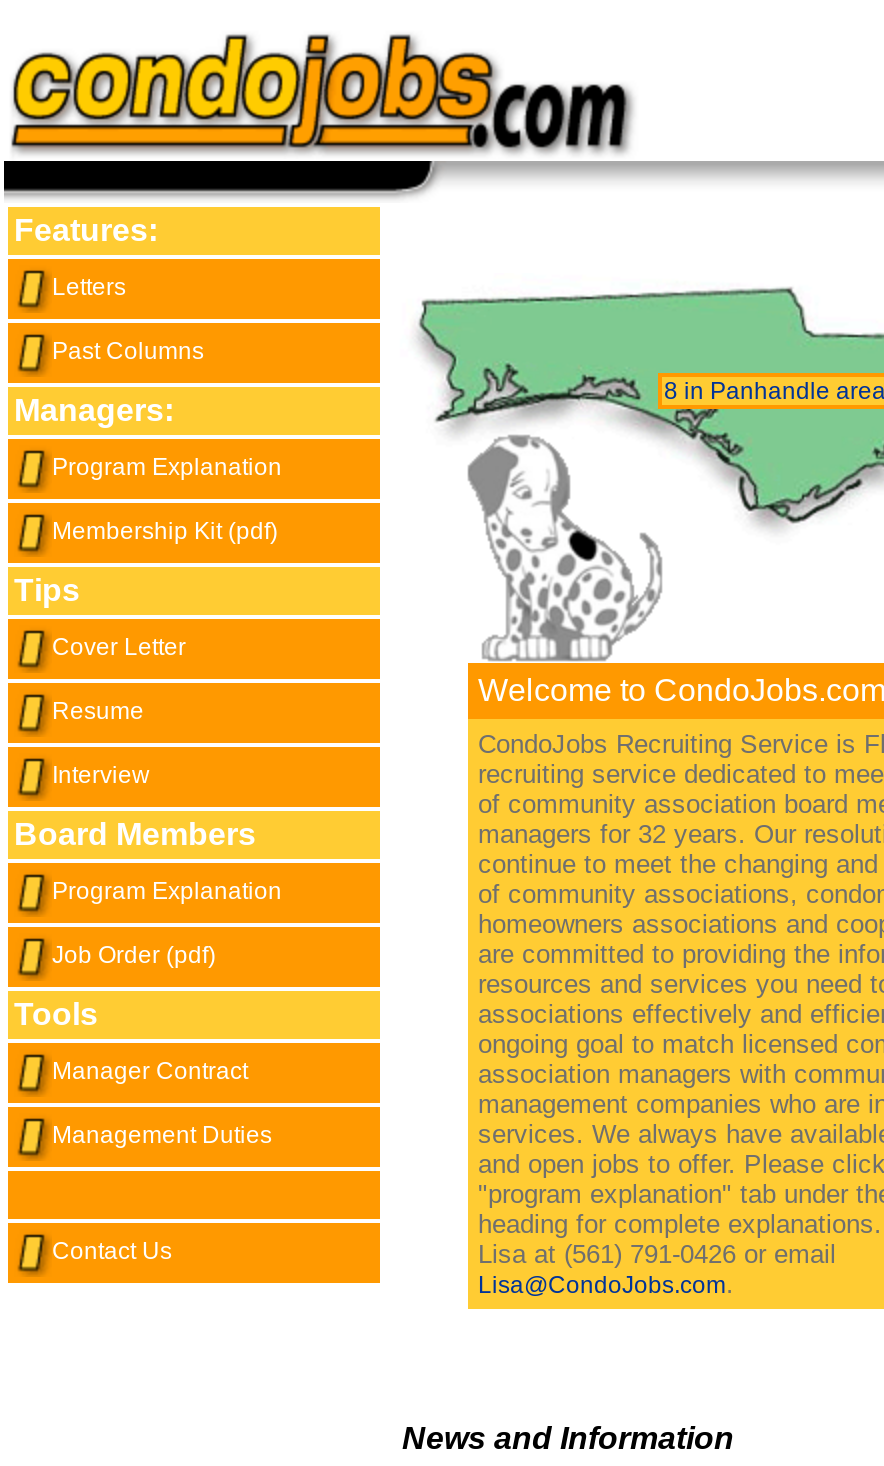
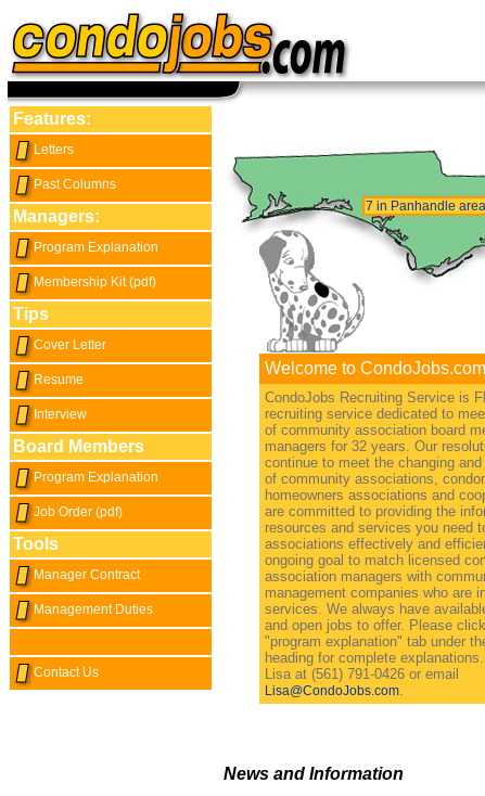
[664,377,884,405] 8 in Panhandle area -> [366,198,485,214] 7 in Panhandle area

